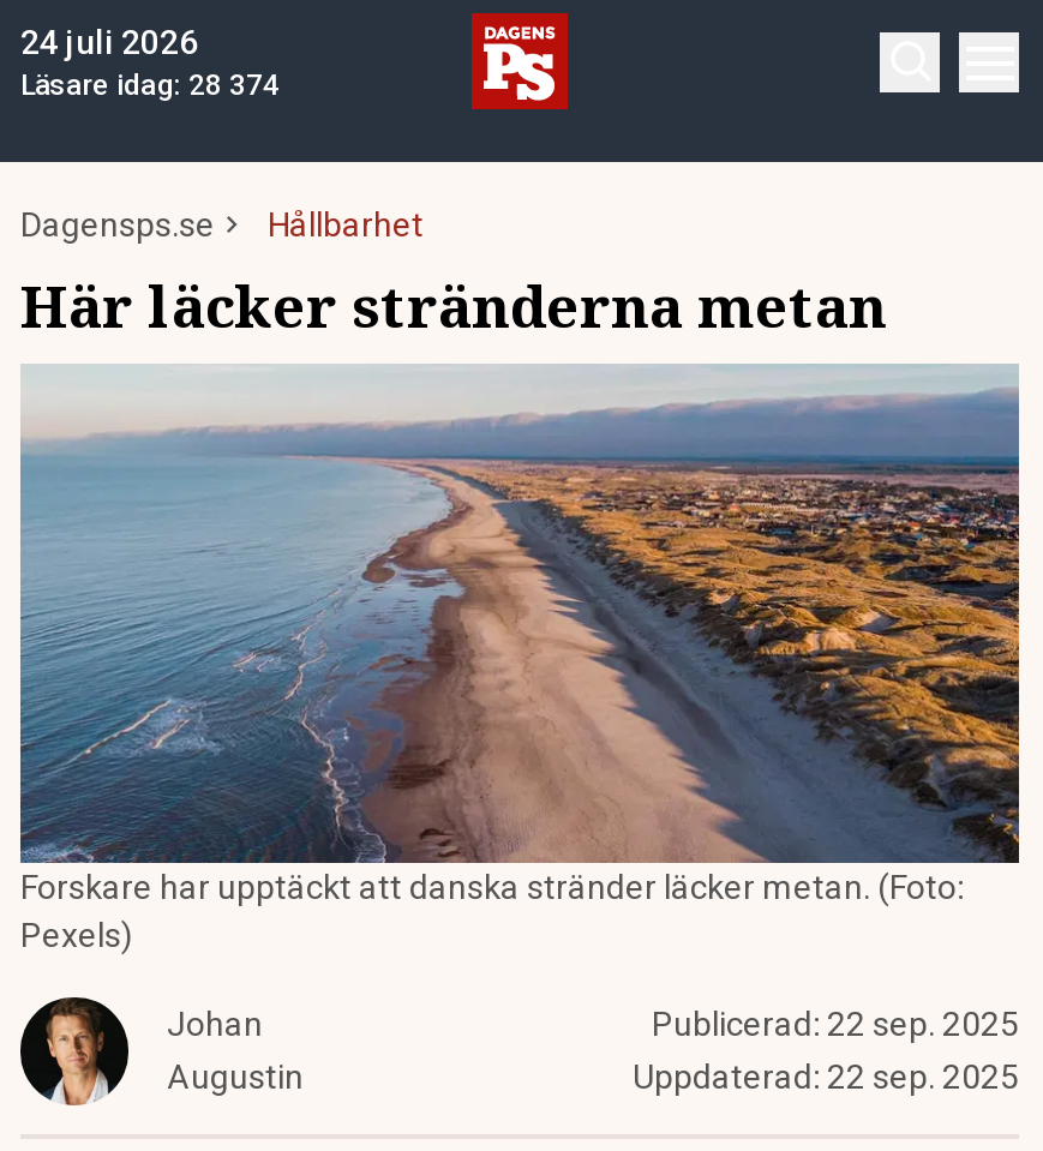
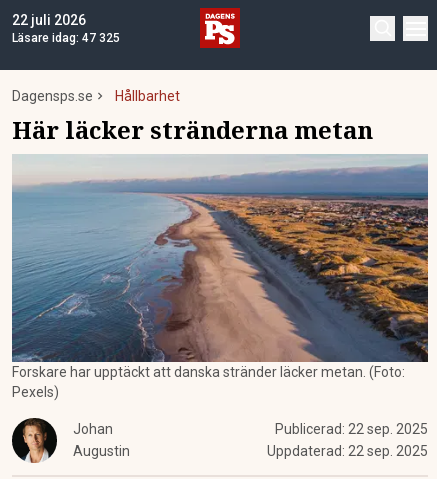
[20,23,198,61] 24 juli 2026 -> [12,12,86,28] 22 juli 2026
[20,68,280,102] Läsare idag: 28 374 -> [12,31,120,45] Läsare idag: 47 325

